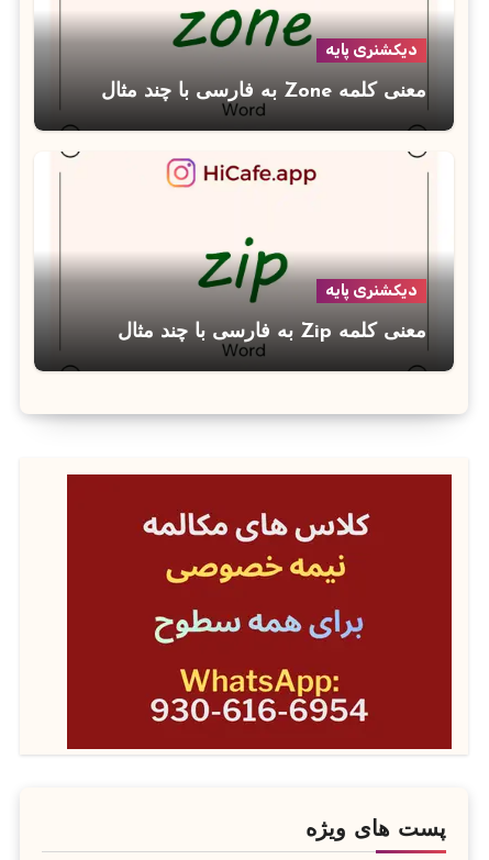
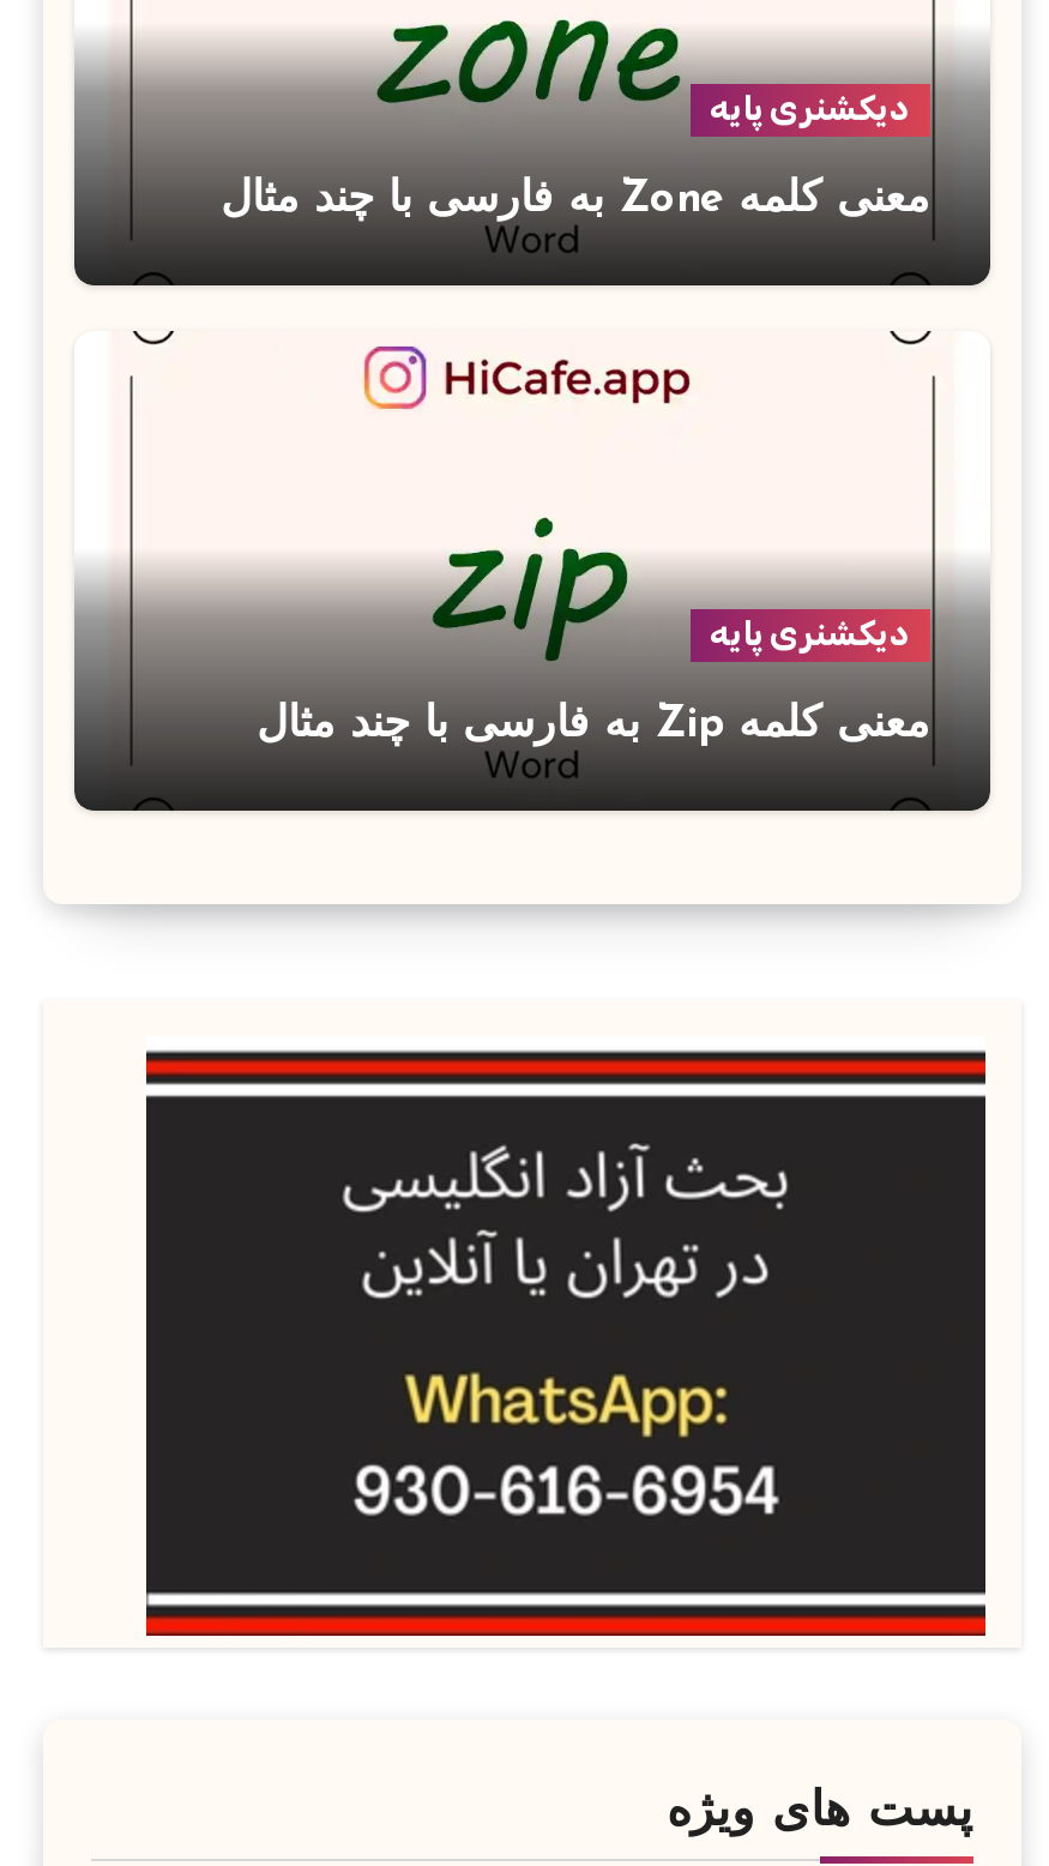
[66,473,453,748] [image] -> [144,1036,988,1633] [image]

